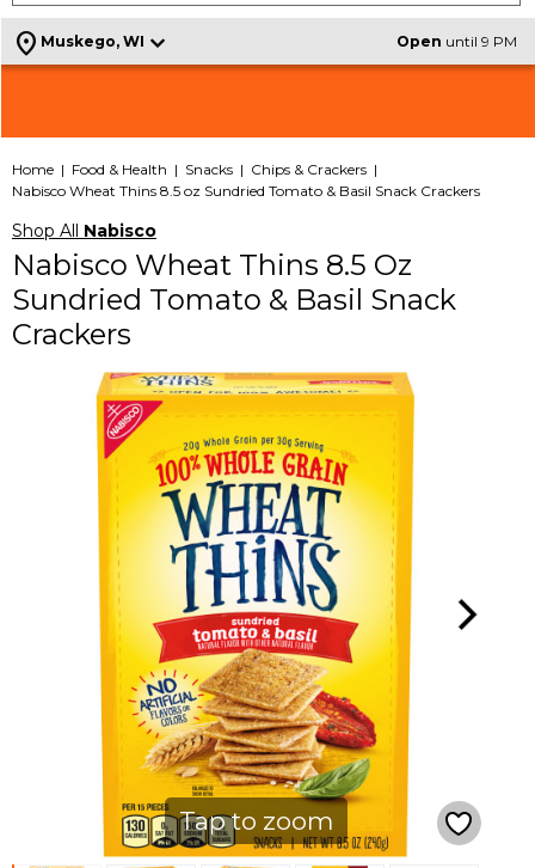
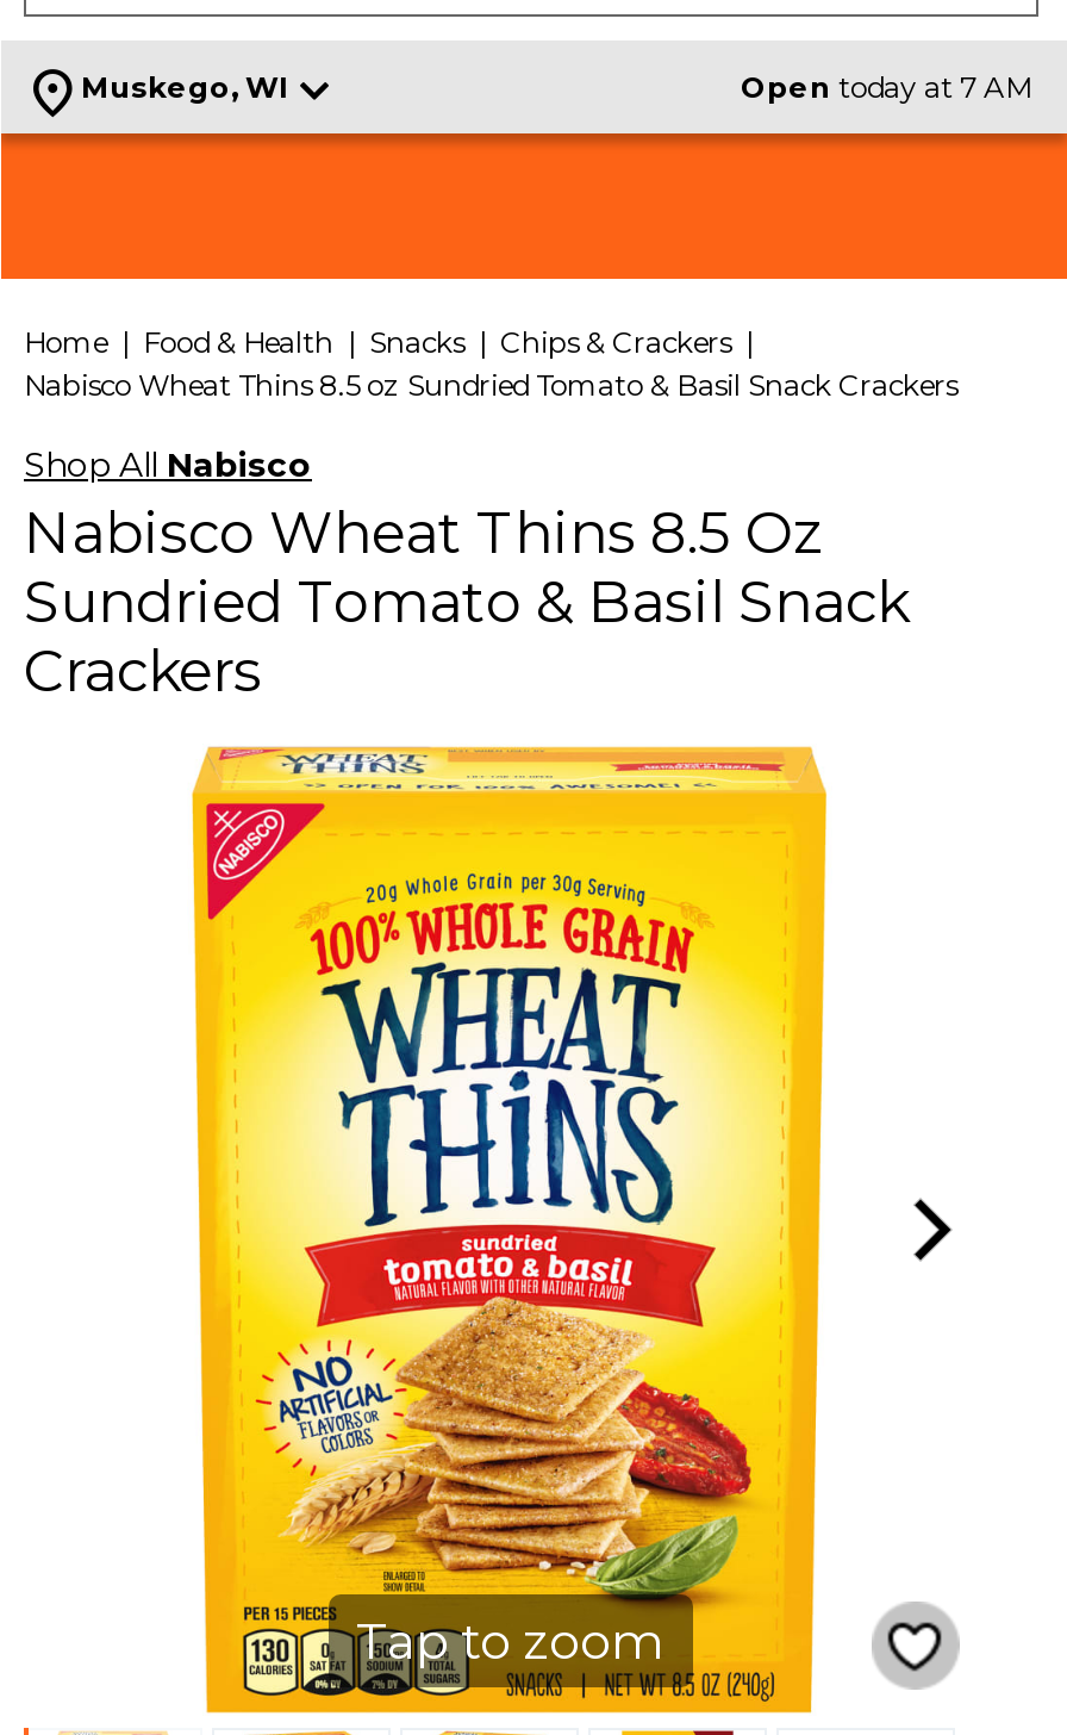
[396,32,517,50] Open until 9 PM -> [741,69,1031,105] Open today at 7 AM

